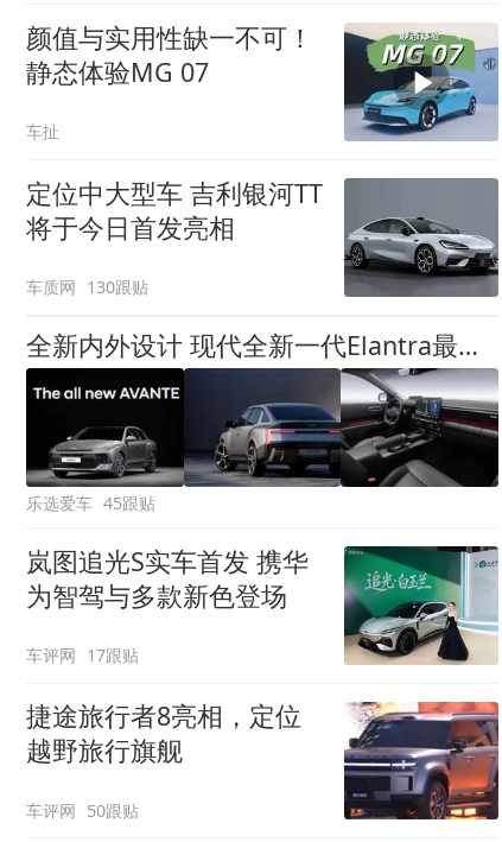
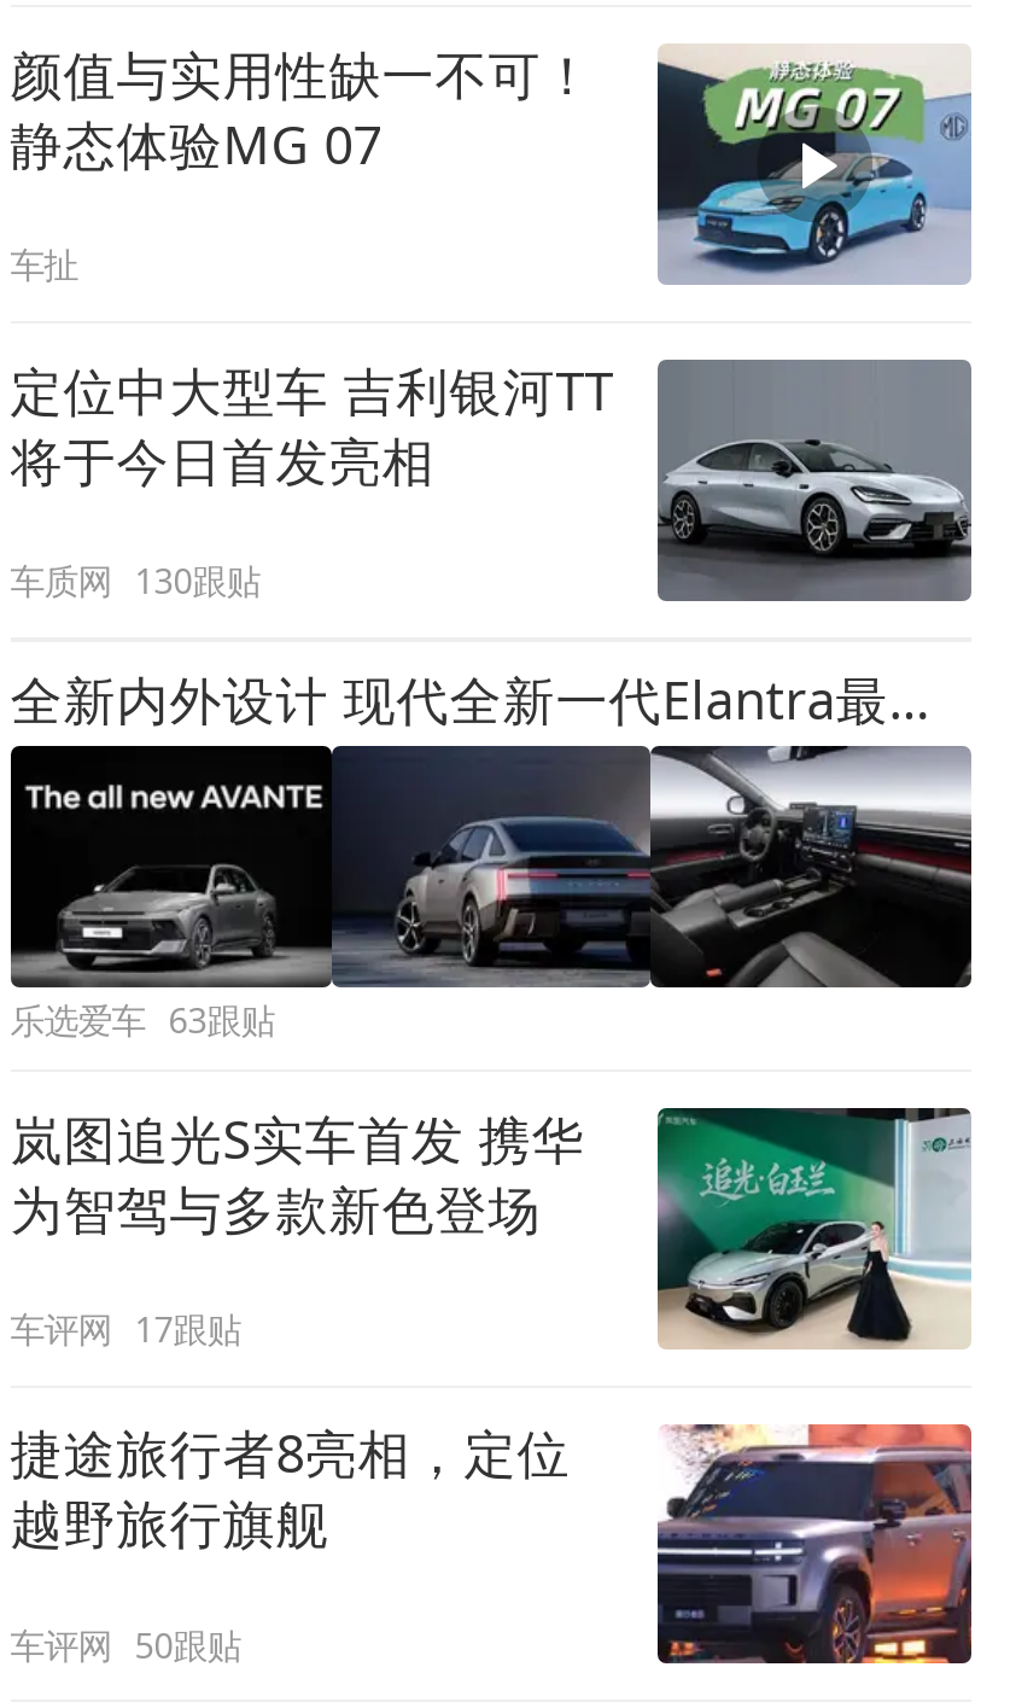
[26,492,156,515] 乐选爱车 45跟贴 -> [10,998,275,1044] 乐选爱车 63跟贴

